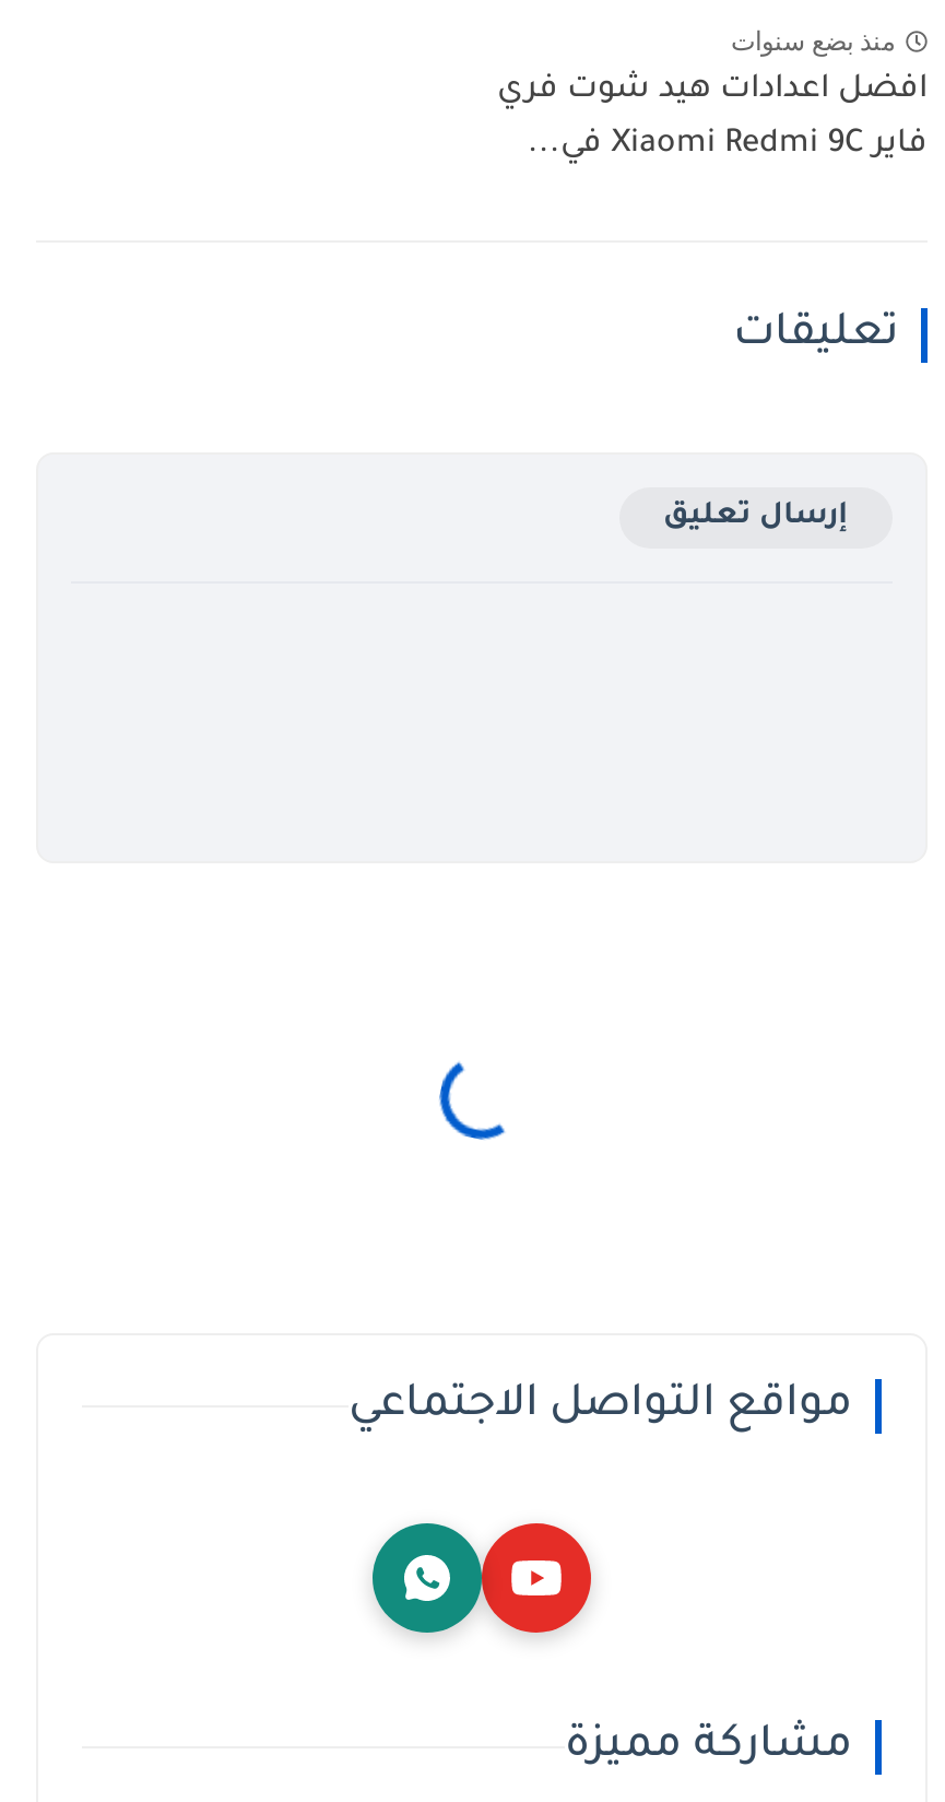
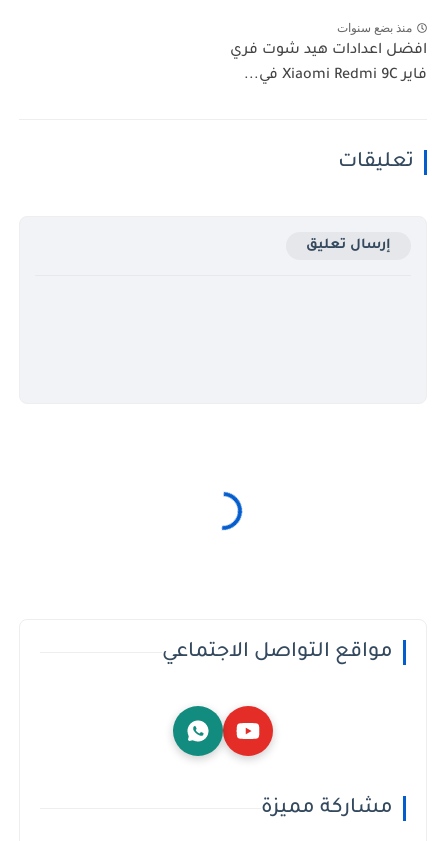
[436,1056,525,1141] [image] -> [203,491,244,531] [image]

